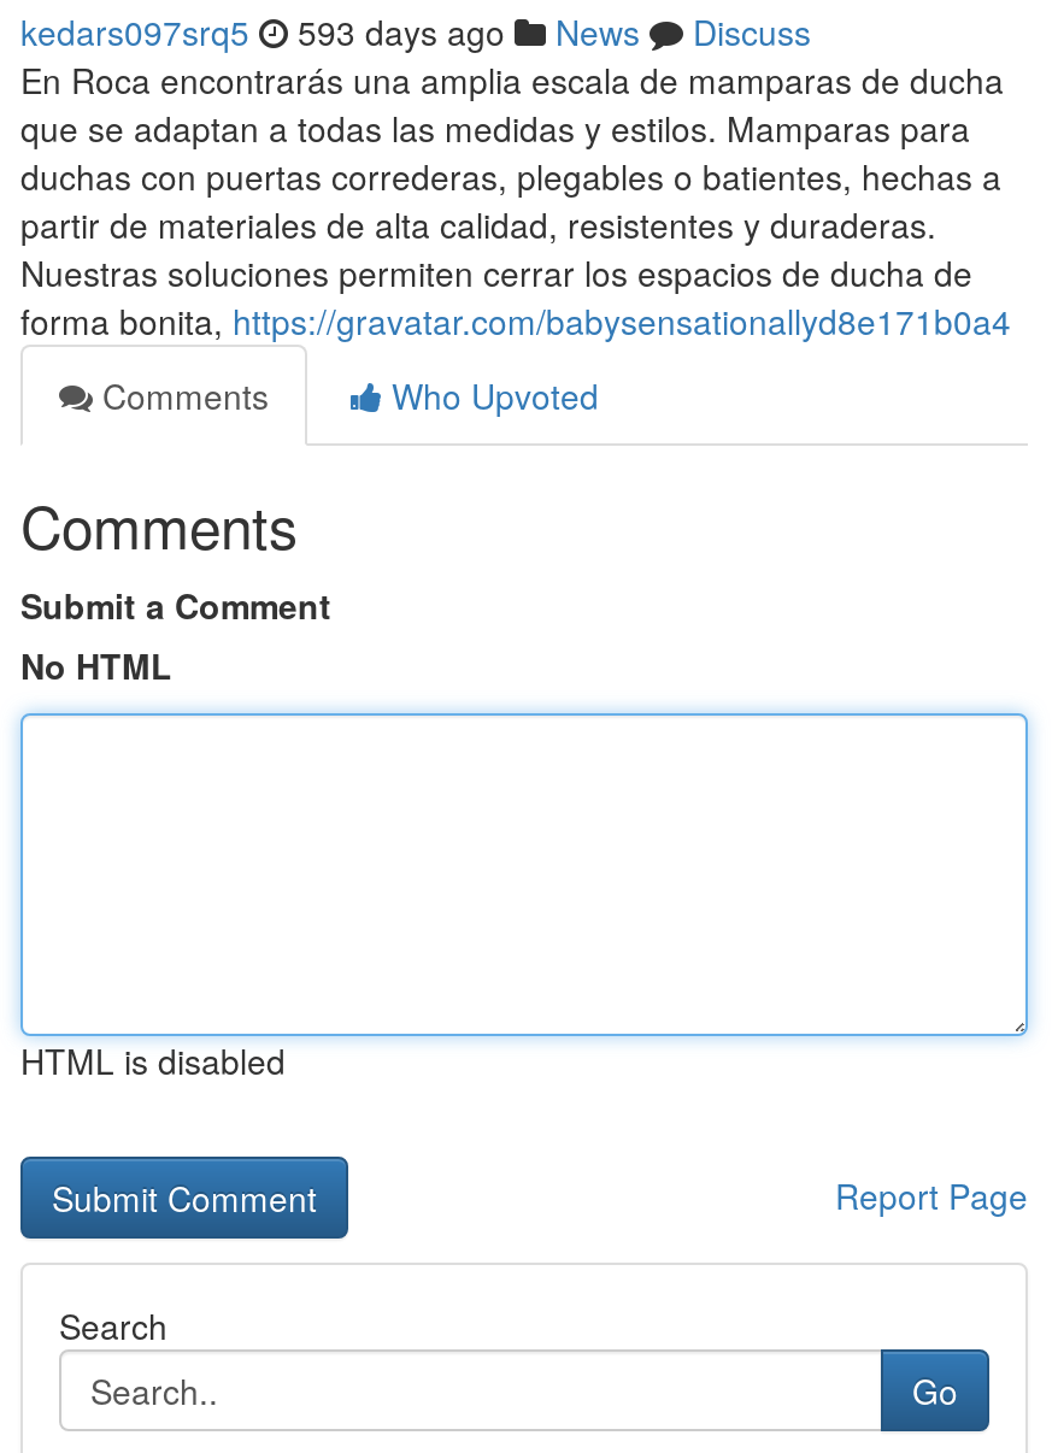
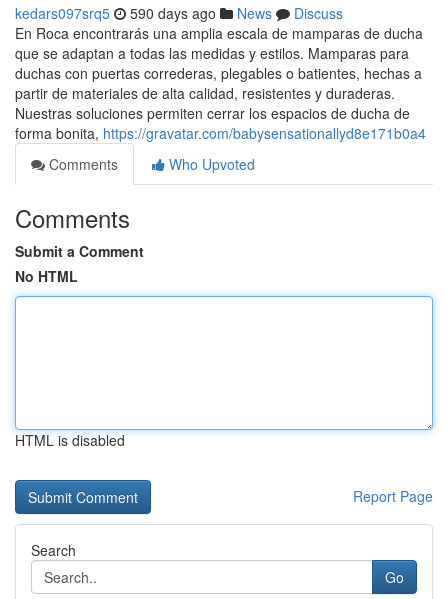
[20,7,811,55] kedars097srq5 593 days ago News Discuss -> [15,3,343,23] kedars097srq5 590 days ago News Discuss

